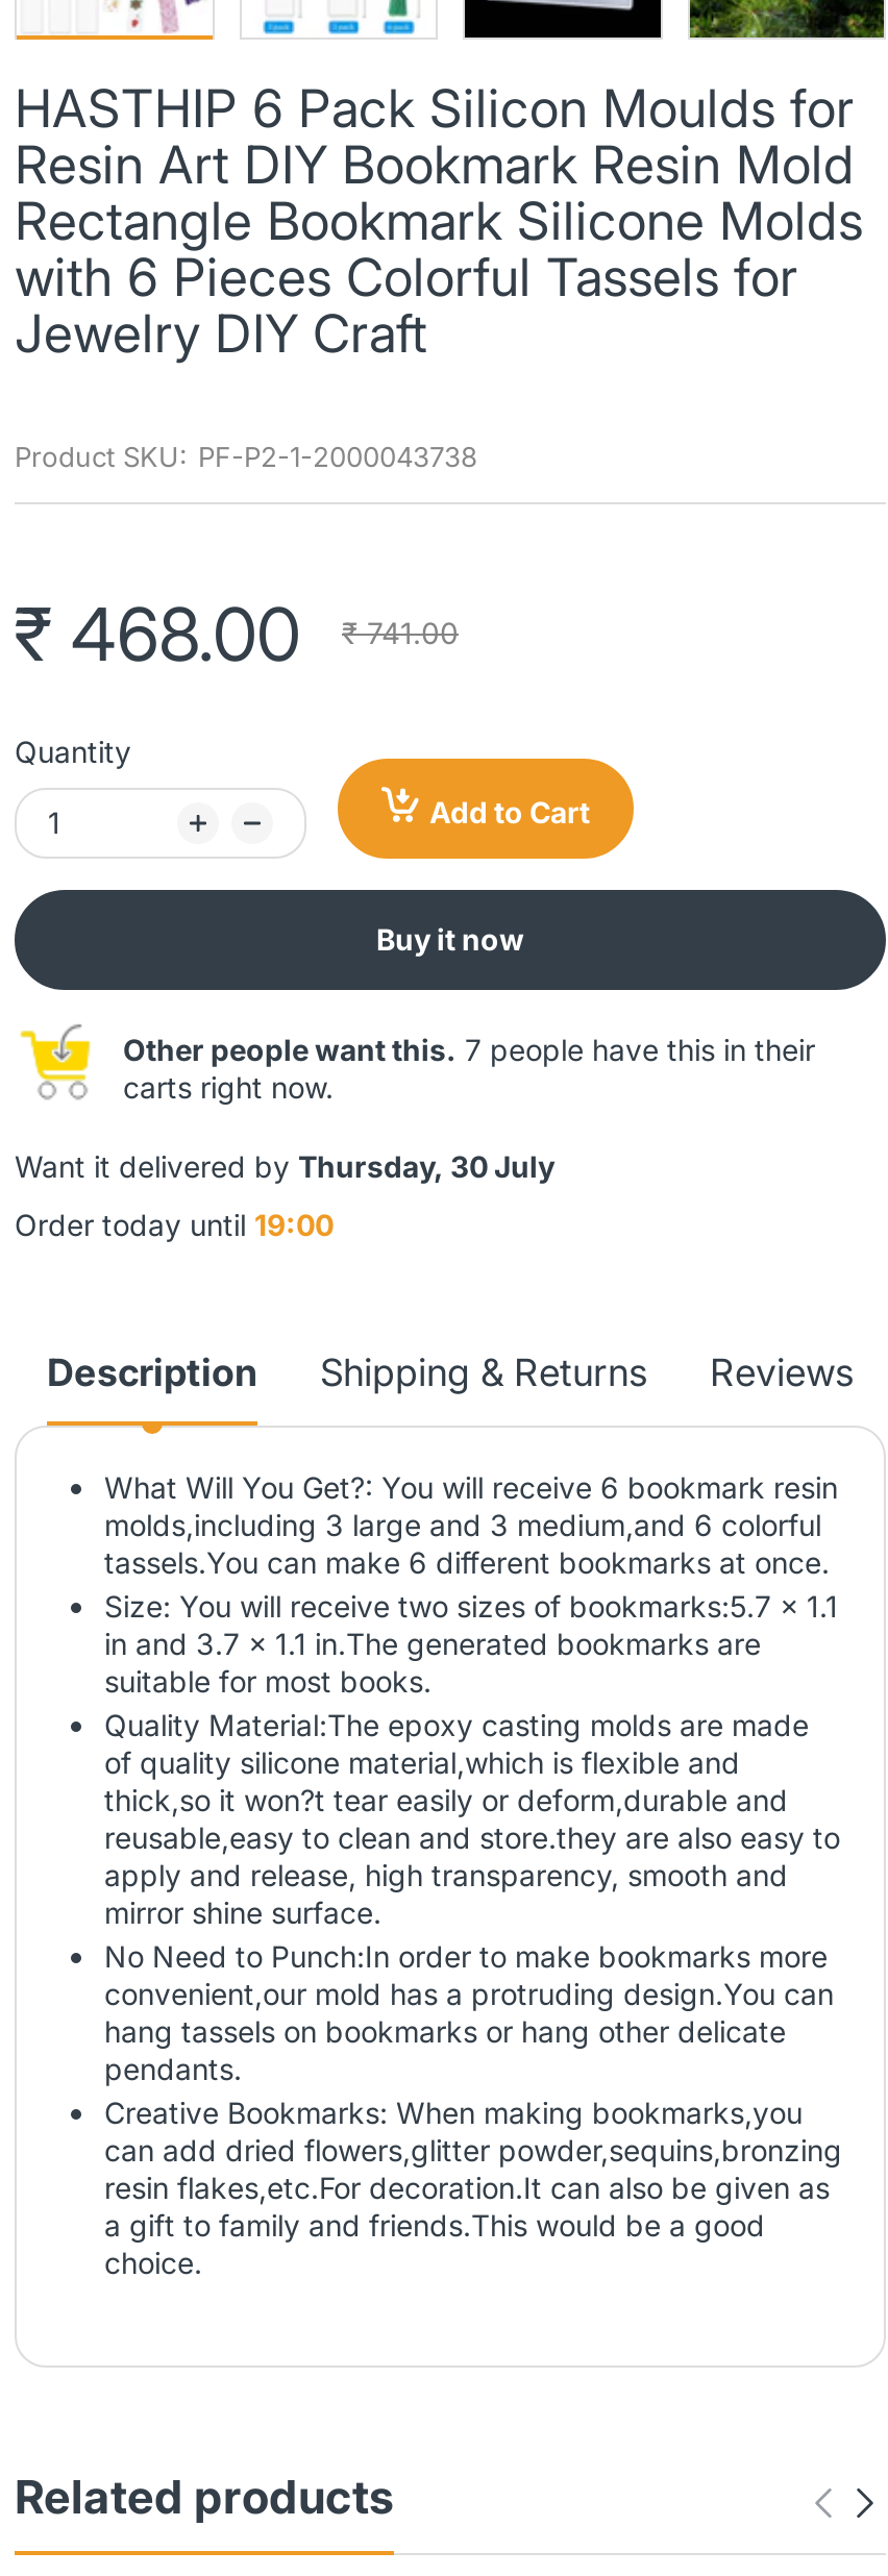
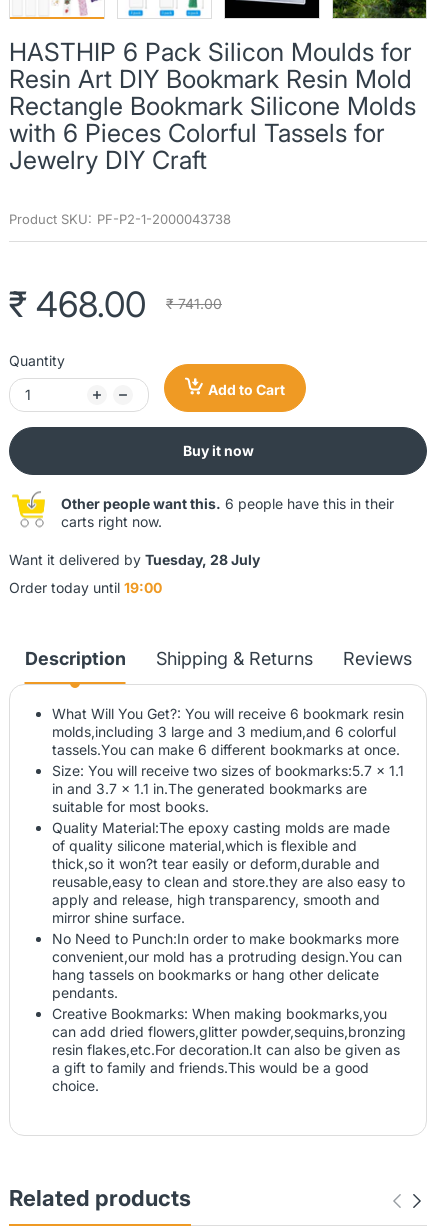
[123,1031,815,1066] Other people want this. 7 people have this in their -> [61,494,394,511] Other people want this. 6 people have this in their
[15,1147,554,1183] Want it delivered by Thursday, 30 July -> [9,550,260,567] Want it delivered by Tuesday, 28 July

